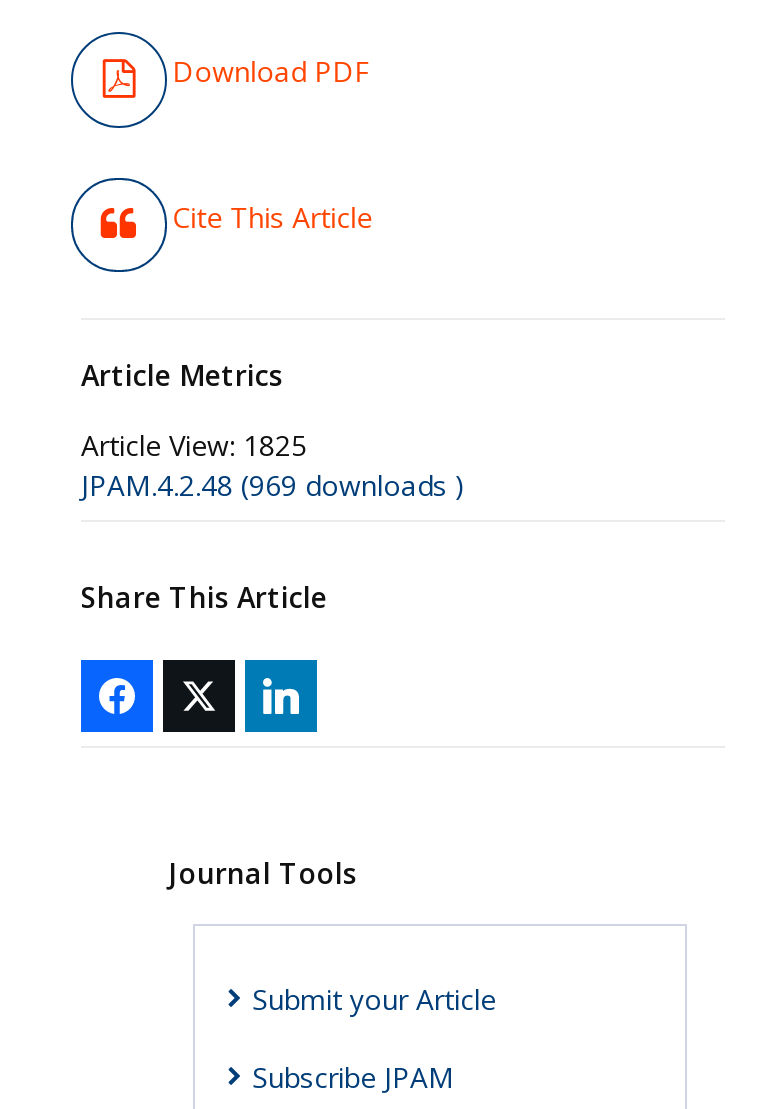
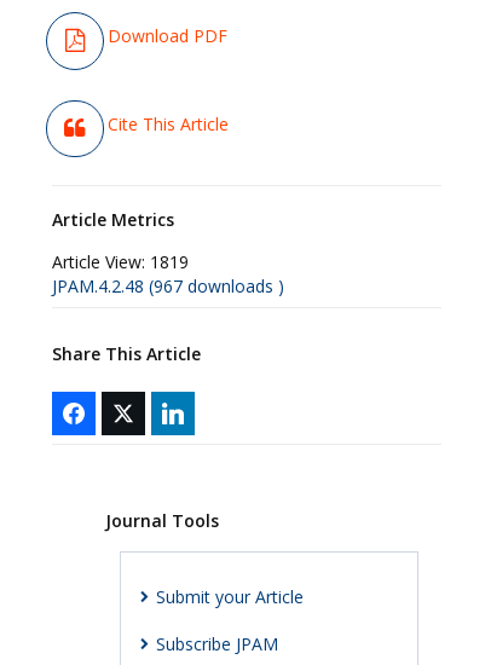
[81,425,307,463] Article View: 1825 -> [52,250,189,273] Article View: 1819
[81,465,465,503] JPAM.4.2.48 (969 downloads ) -> [52,274,284,297] JPAM.4.2.48 (967 downloads )

